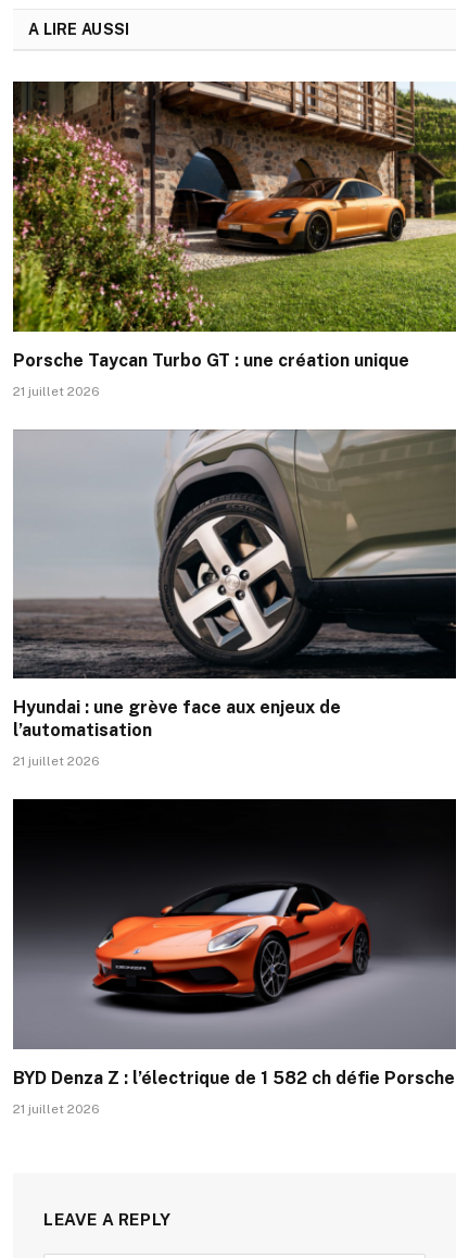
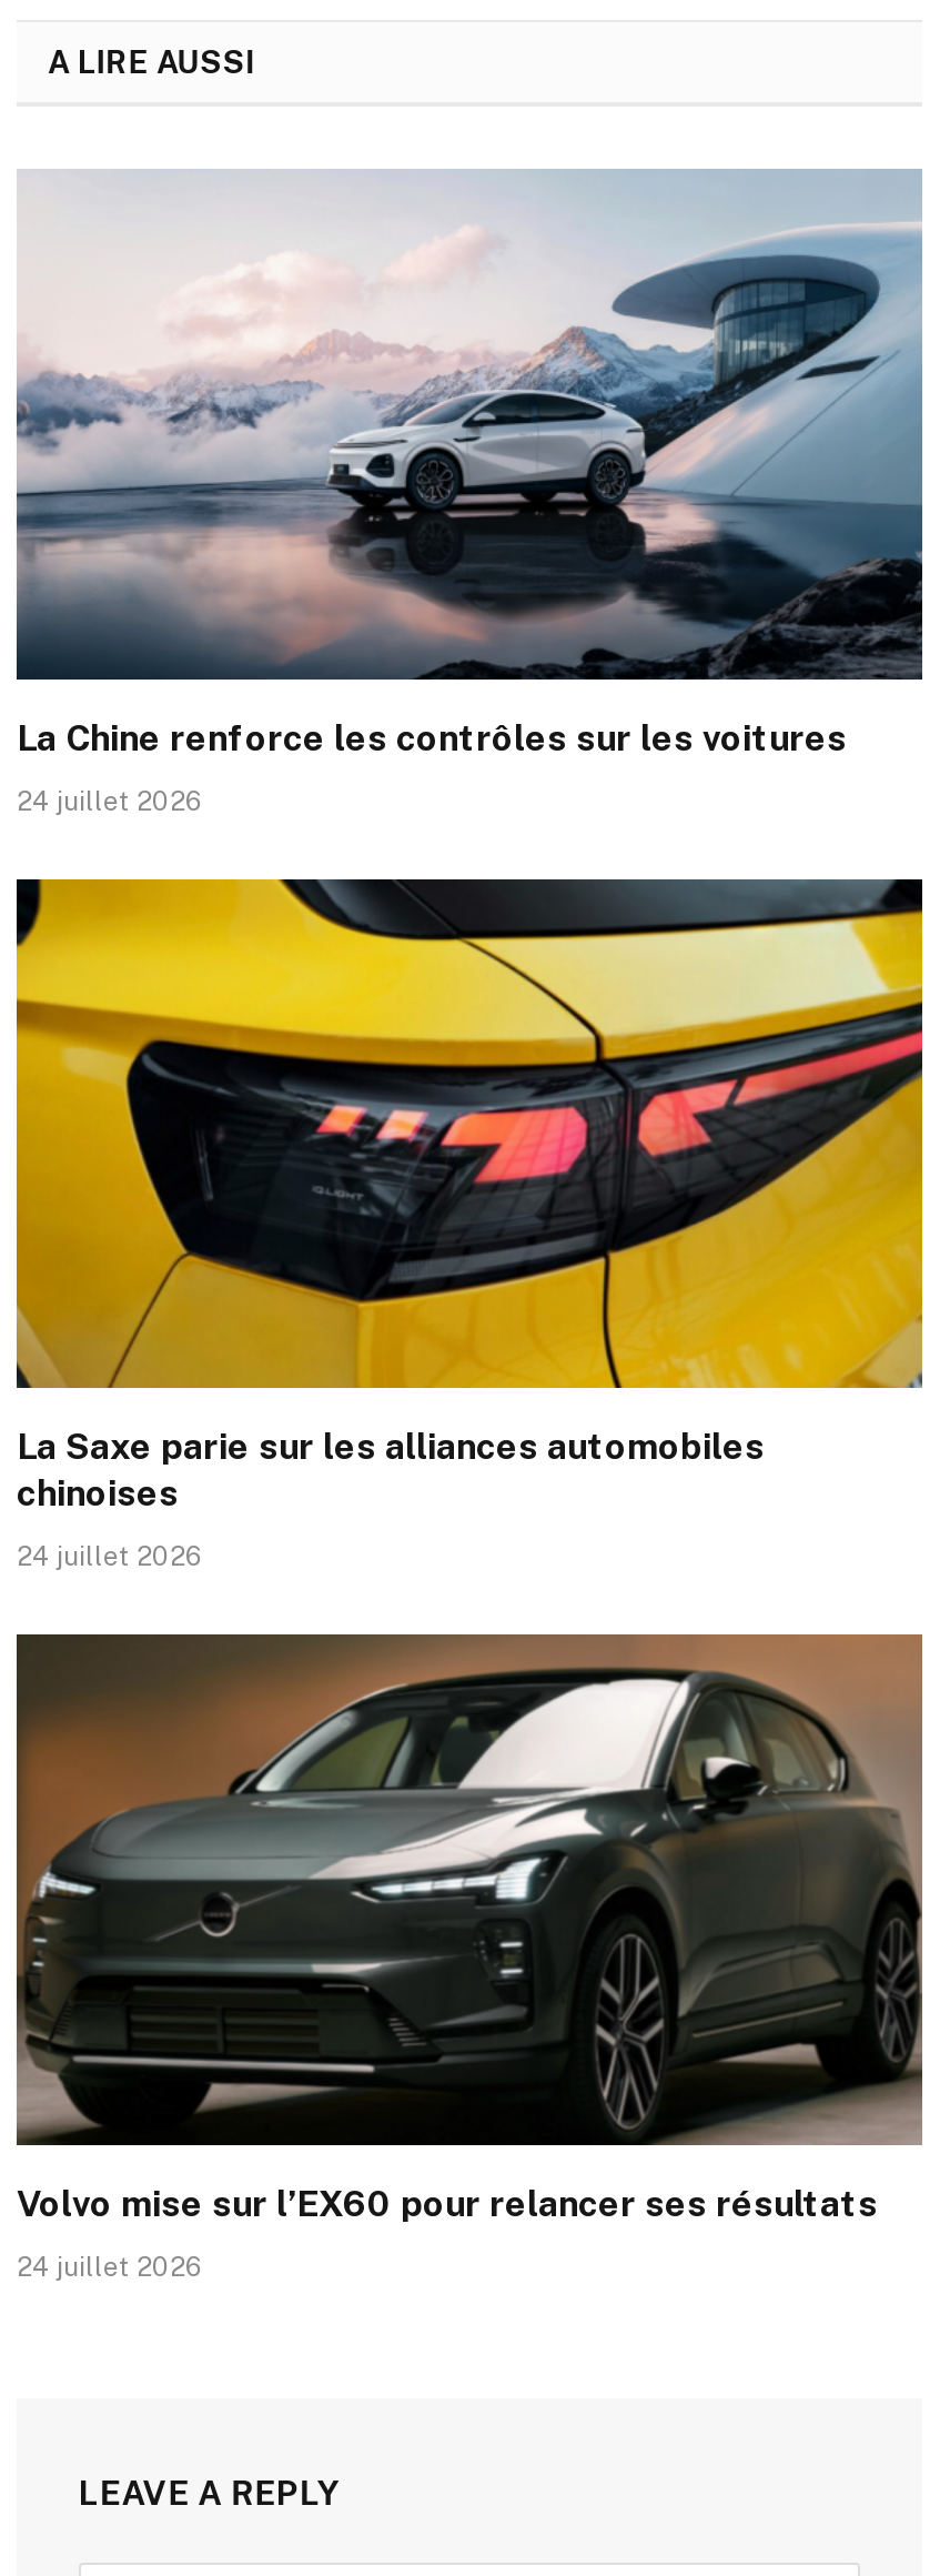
[12,80,457,370] [image] | Porsche Taycan Turbo GT : une création unique -> [14,169,924,759] [image] | La Chine renforce les contrôles sur les voitures
[13,383,100,399] 21 juillet 2026 -> [17,785,203,816] 24 juillet 2026
[12,428,457,741] [image] | Hyundai : une grève face aux enjeux de | l’automatisation -> [14,877,924,1515] [image] | La Saxe parie sur les alliances automobiles | chinoises
[13,754,100,769] 21 juillet 2026 -> [17,1541,203,1572] 24 juillet 2026
[13,798,457,1088] [image] | BYD Denza Z : l’électrique de 1 582 ch défie Porsche -> [17,1632,924,2224] [image] | Volvo mise sur l’EX60 pour relancer ses résultats
[13,1101,100,1116] 21 juillet 2026 -> [17,2251,203,2282] 24 juillet 2026

